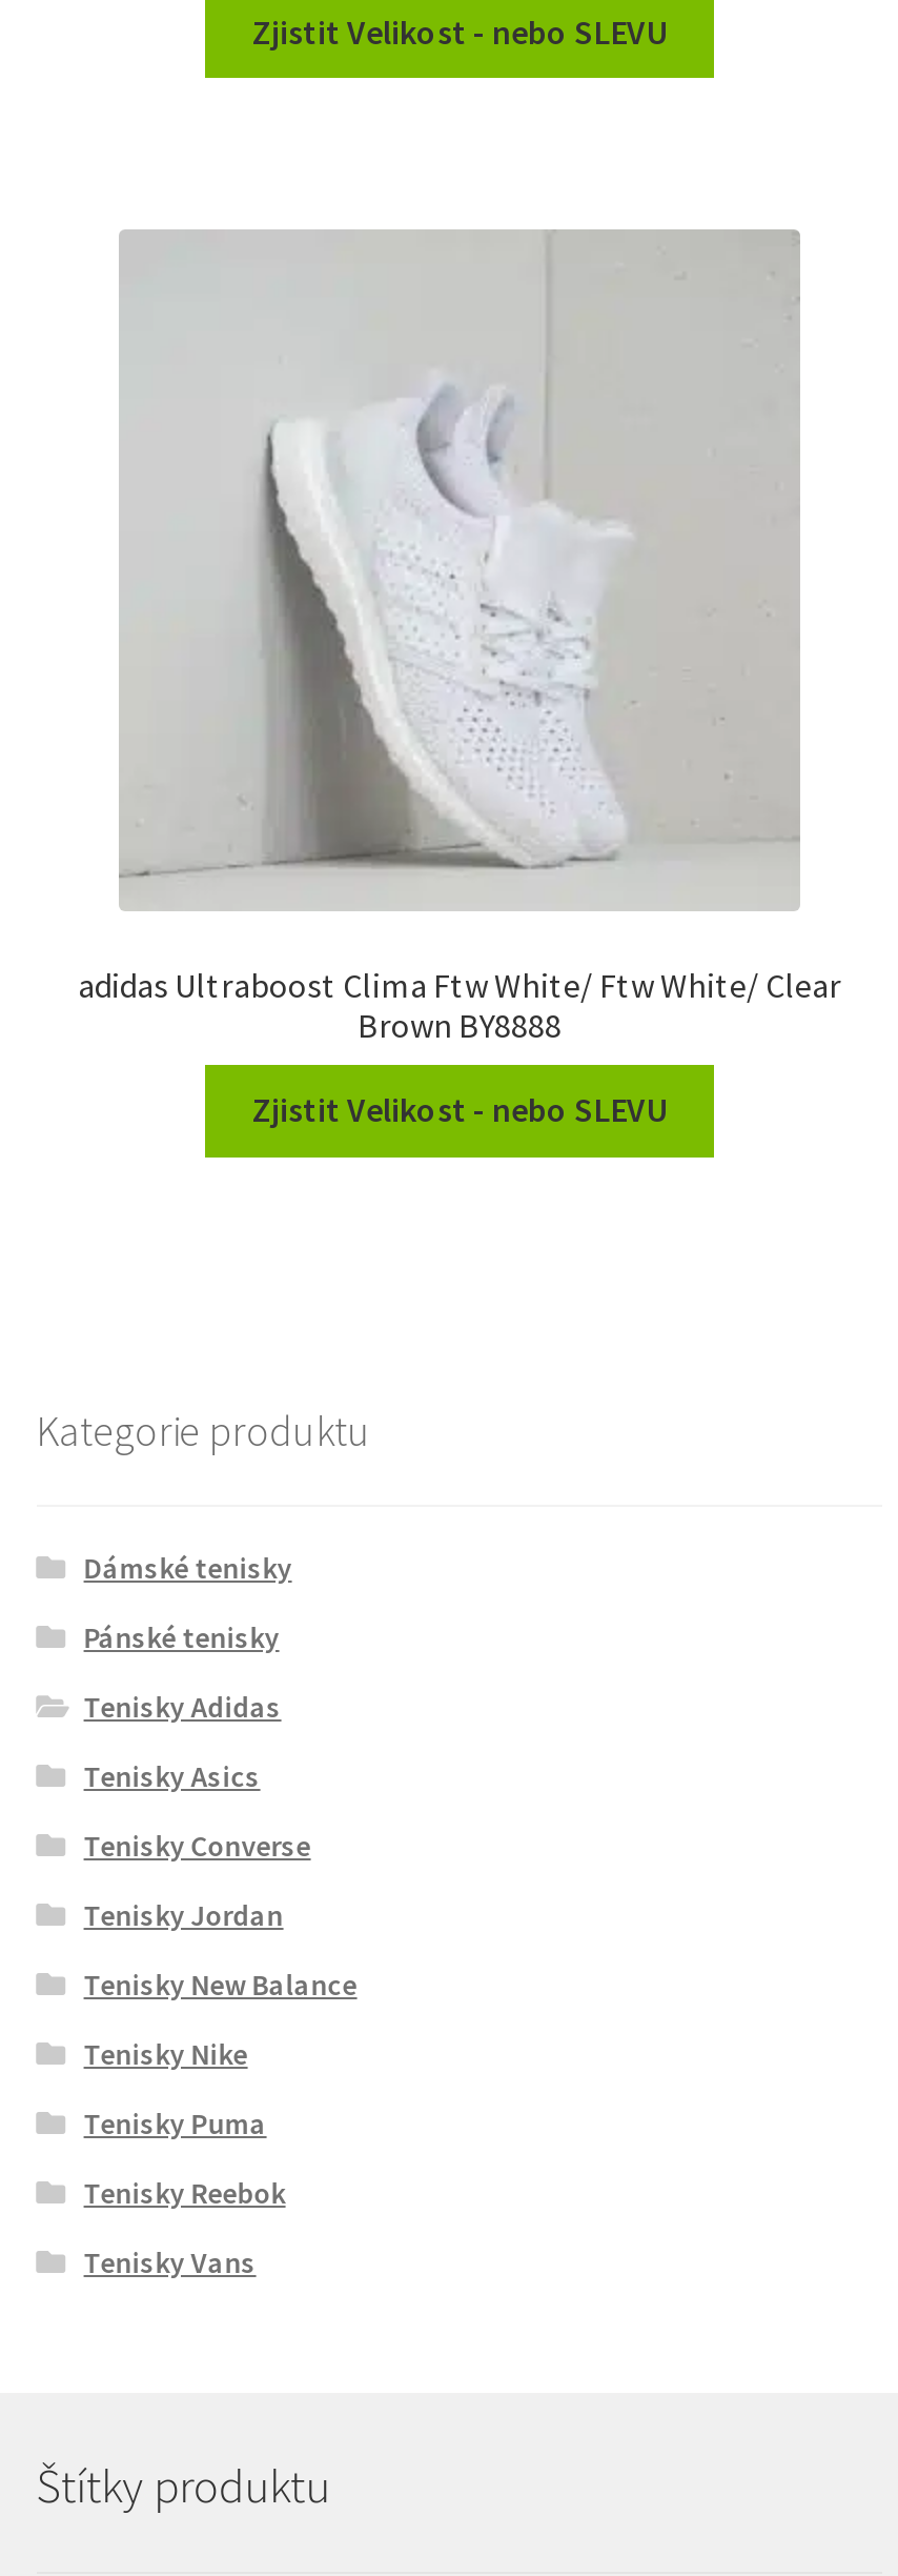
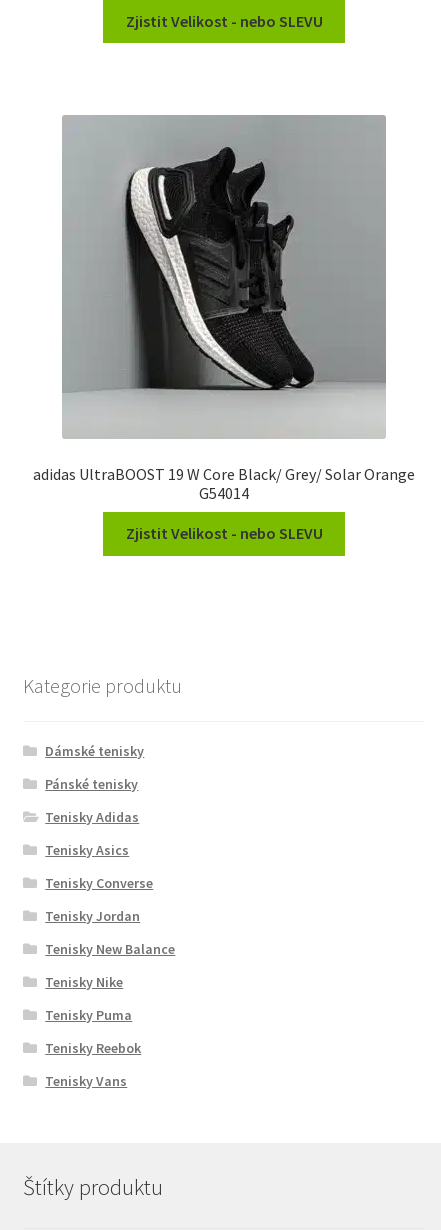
[123,234,796,878] [image] -> [63,116,385,422] [image]
[78,964,841,1046] adidas Ultraboost Clima Ftw White/ Ftw White/ Clear | Brown BY8888 -> [33,464,415,503] adidas UltraBOOST 19 W Core Black/ Grey/ Solar Orange | G54014

